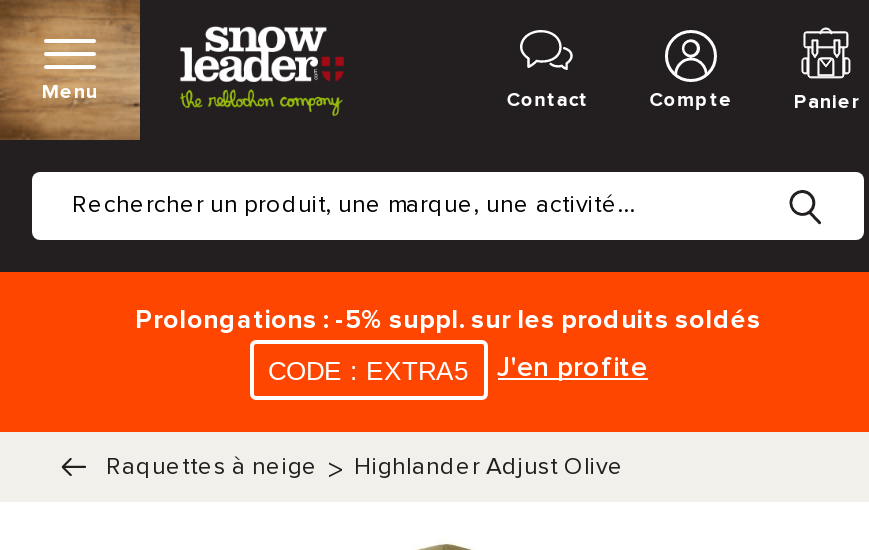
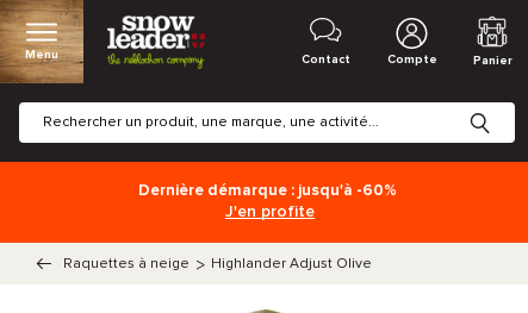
[135,308,761,385] Prolongations : -5% suppl. sur les produits soldés | CODE : EXTRA5 -> [138,183,396,199] Dernière démarque : jusqu'à -60%

